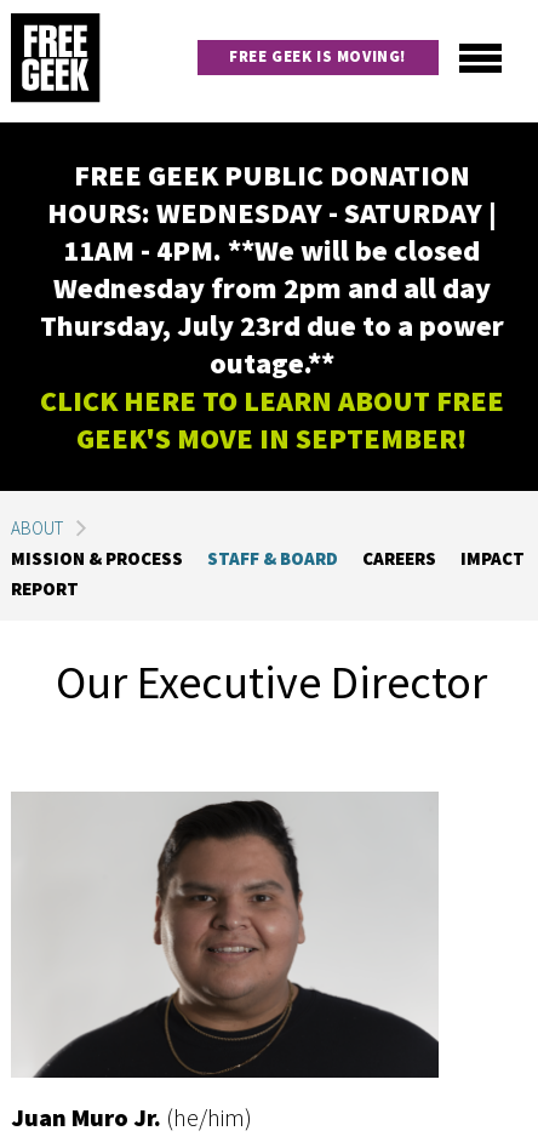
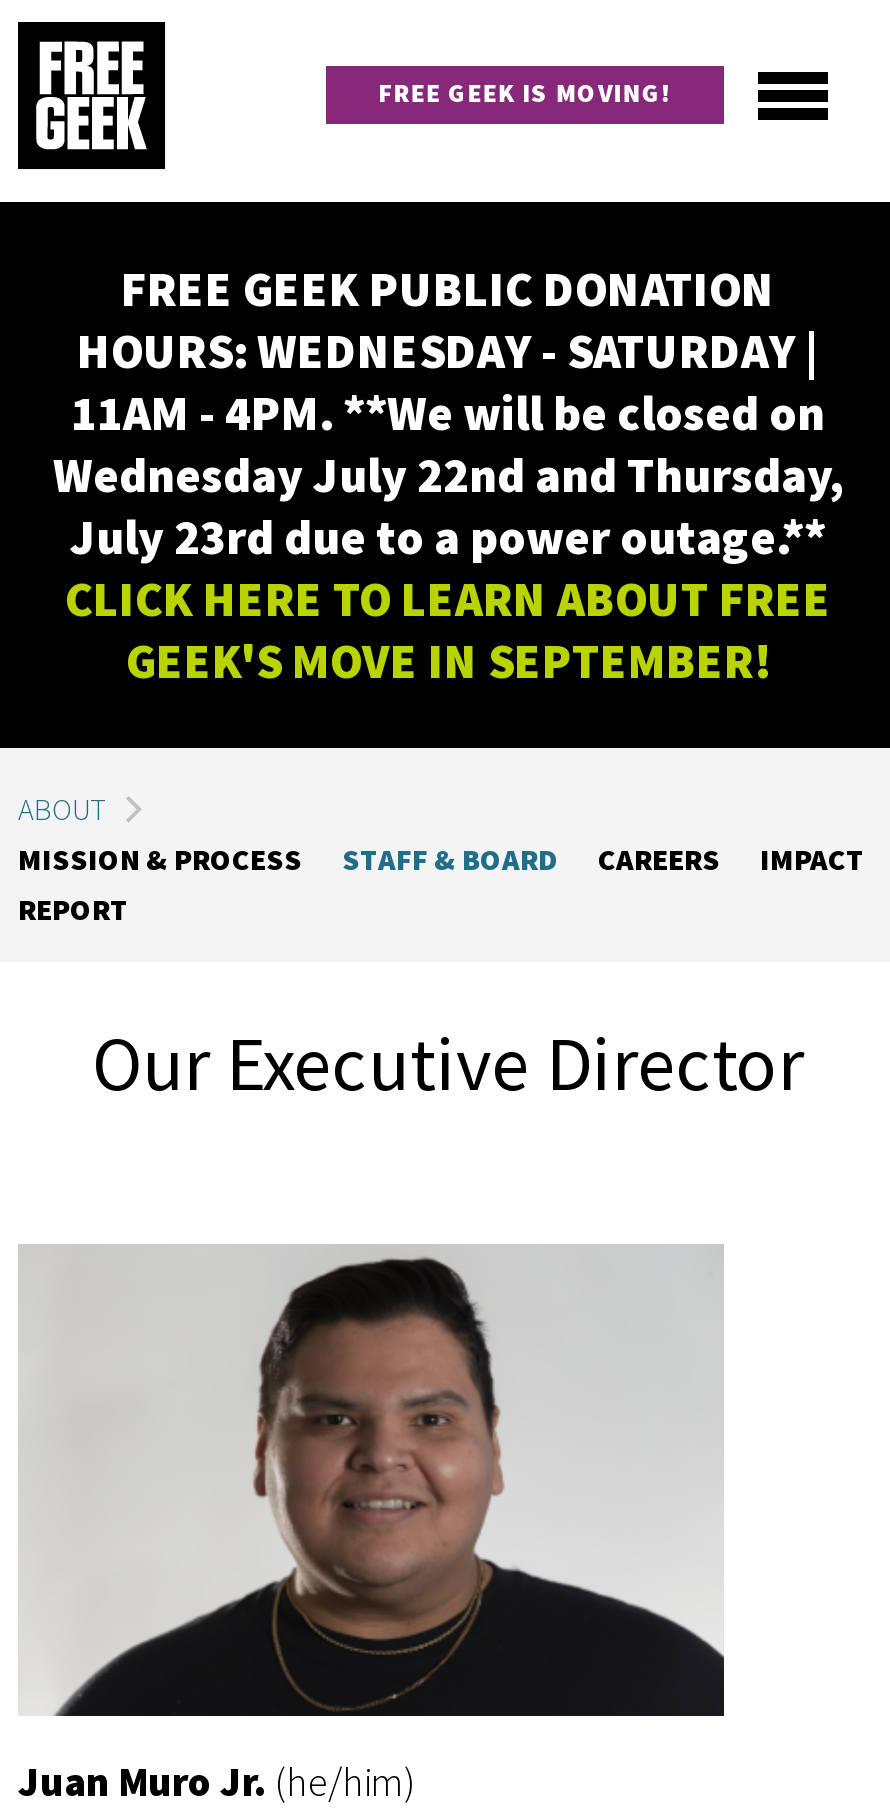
[39,232,503,382] 11AM - 4PM. **We will be closed | Wednesday from 2pm and all day | Thursday, July 23rd due to a power | outage.** -> [53,382,843,568] 11AM - 4PM. **We will be closed on | Wednesday July 22nd and Thursday, | July 23rd due to a power outage.**

